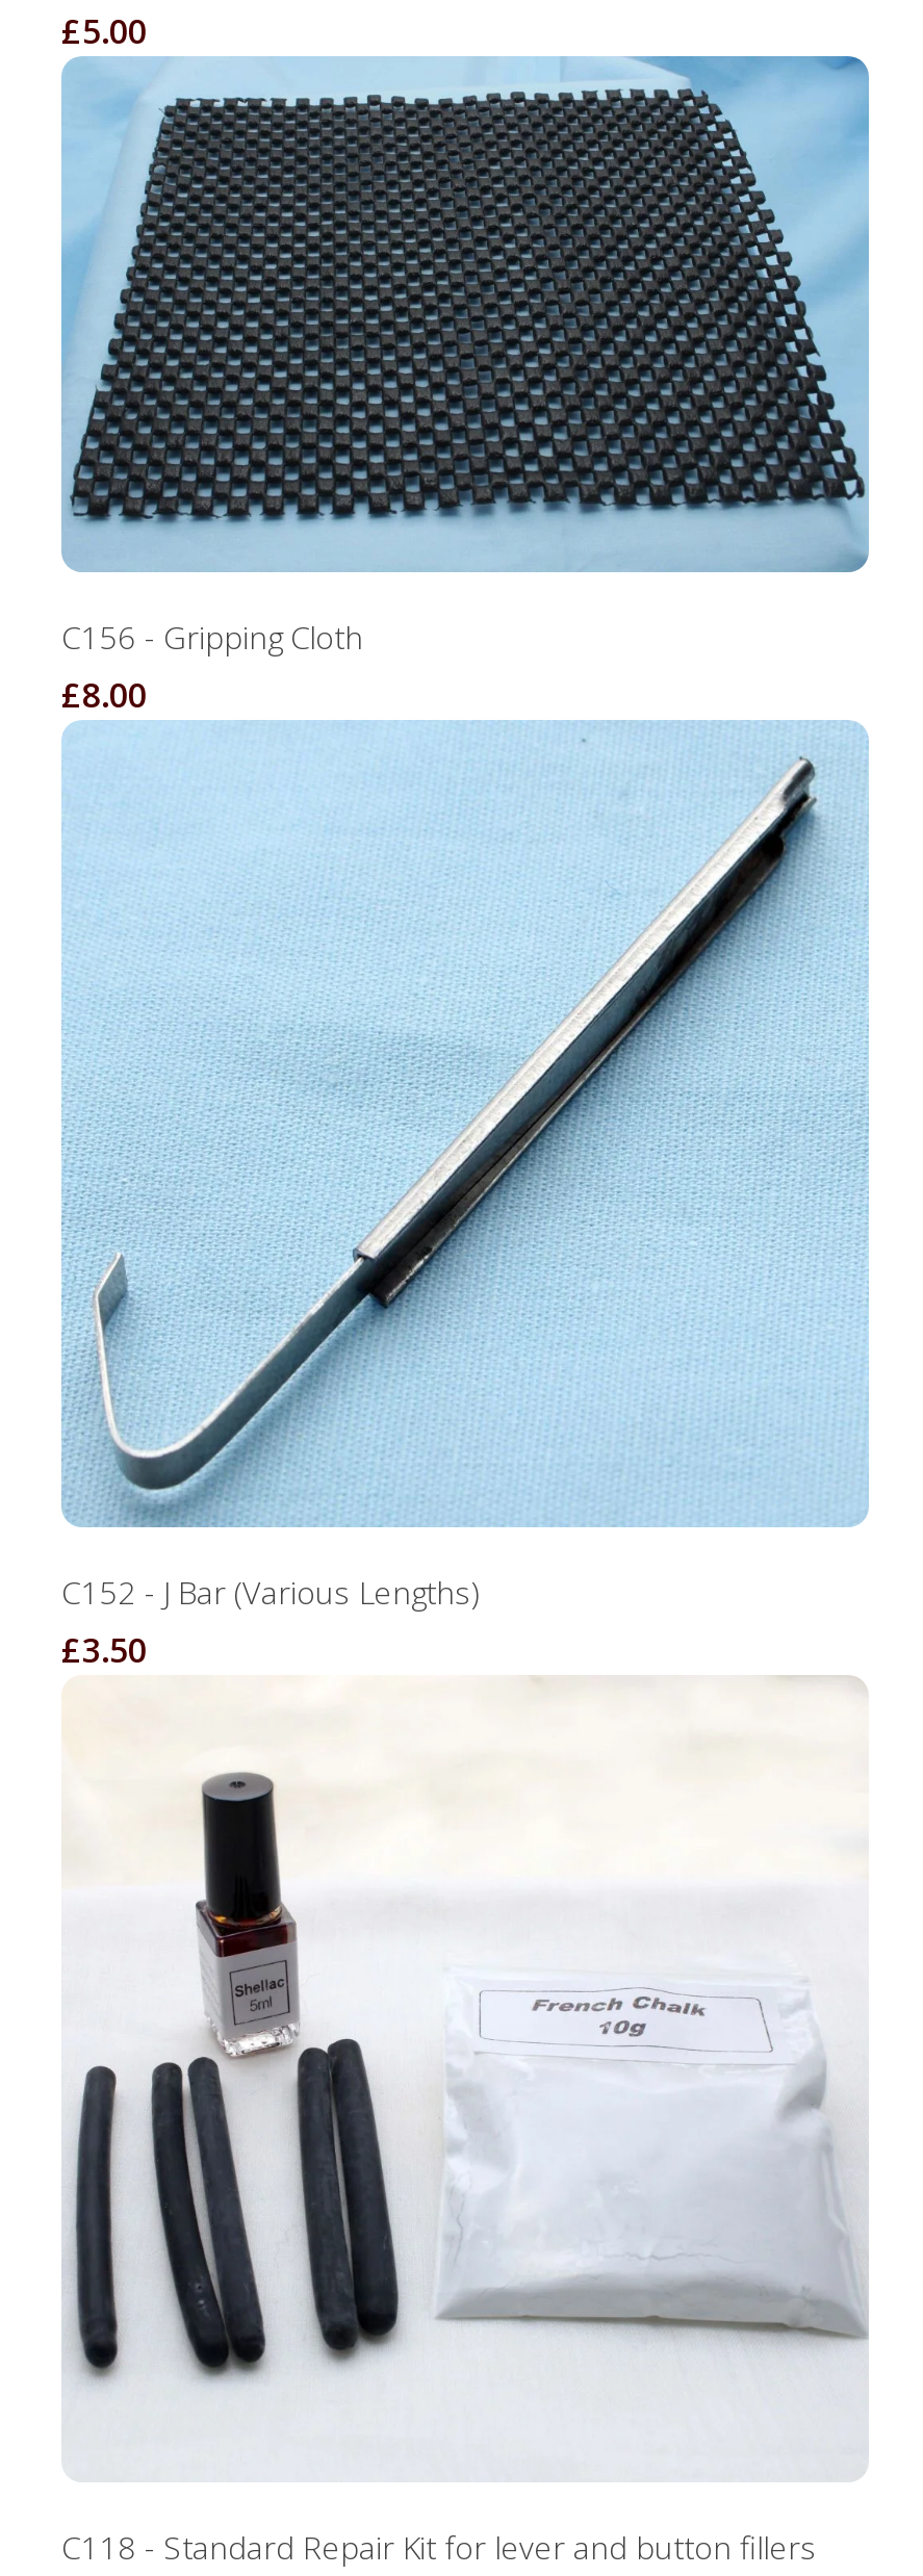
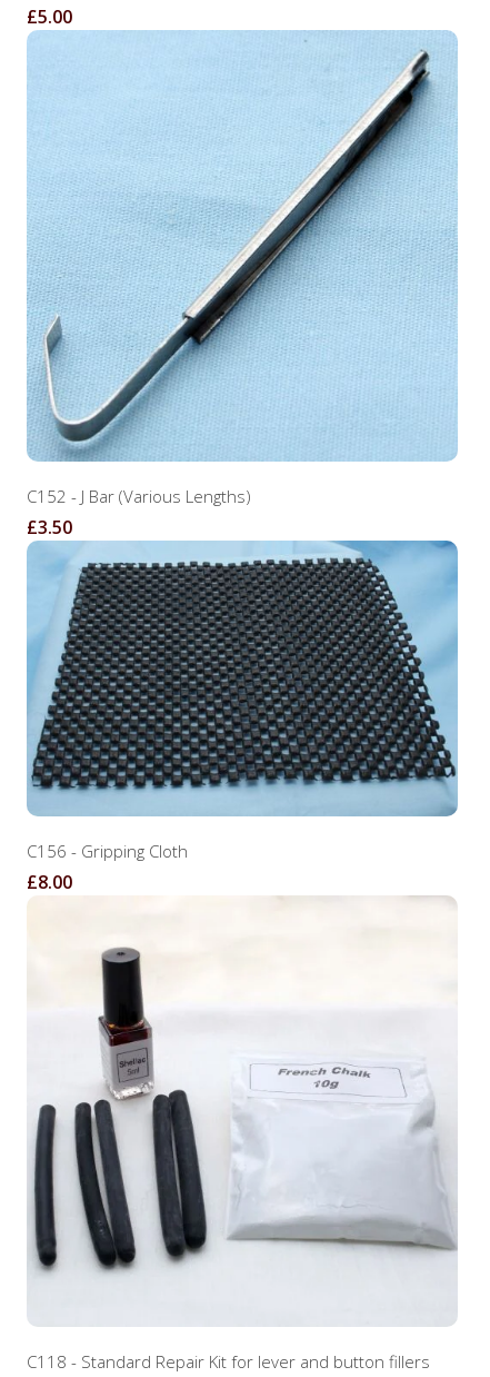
moved [61,56,869,719] -> [27,539,458,895]: [image] | C156 - Gripping Cloth | £8.00
moved [59,720,871,1674] -> [26,30,459,540]: [image] | C152 - J Bar (Various Lengths) | £3.50

